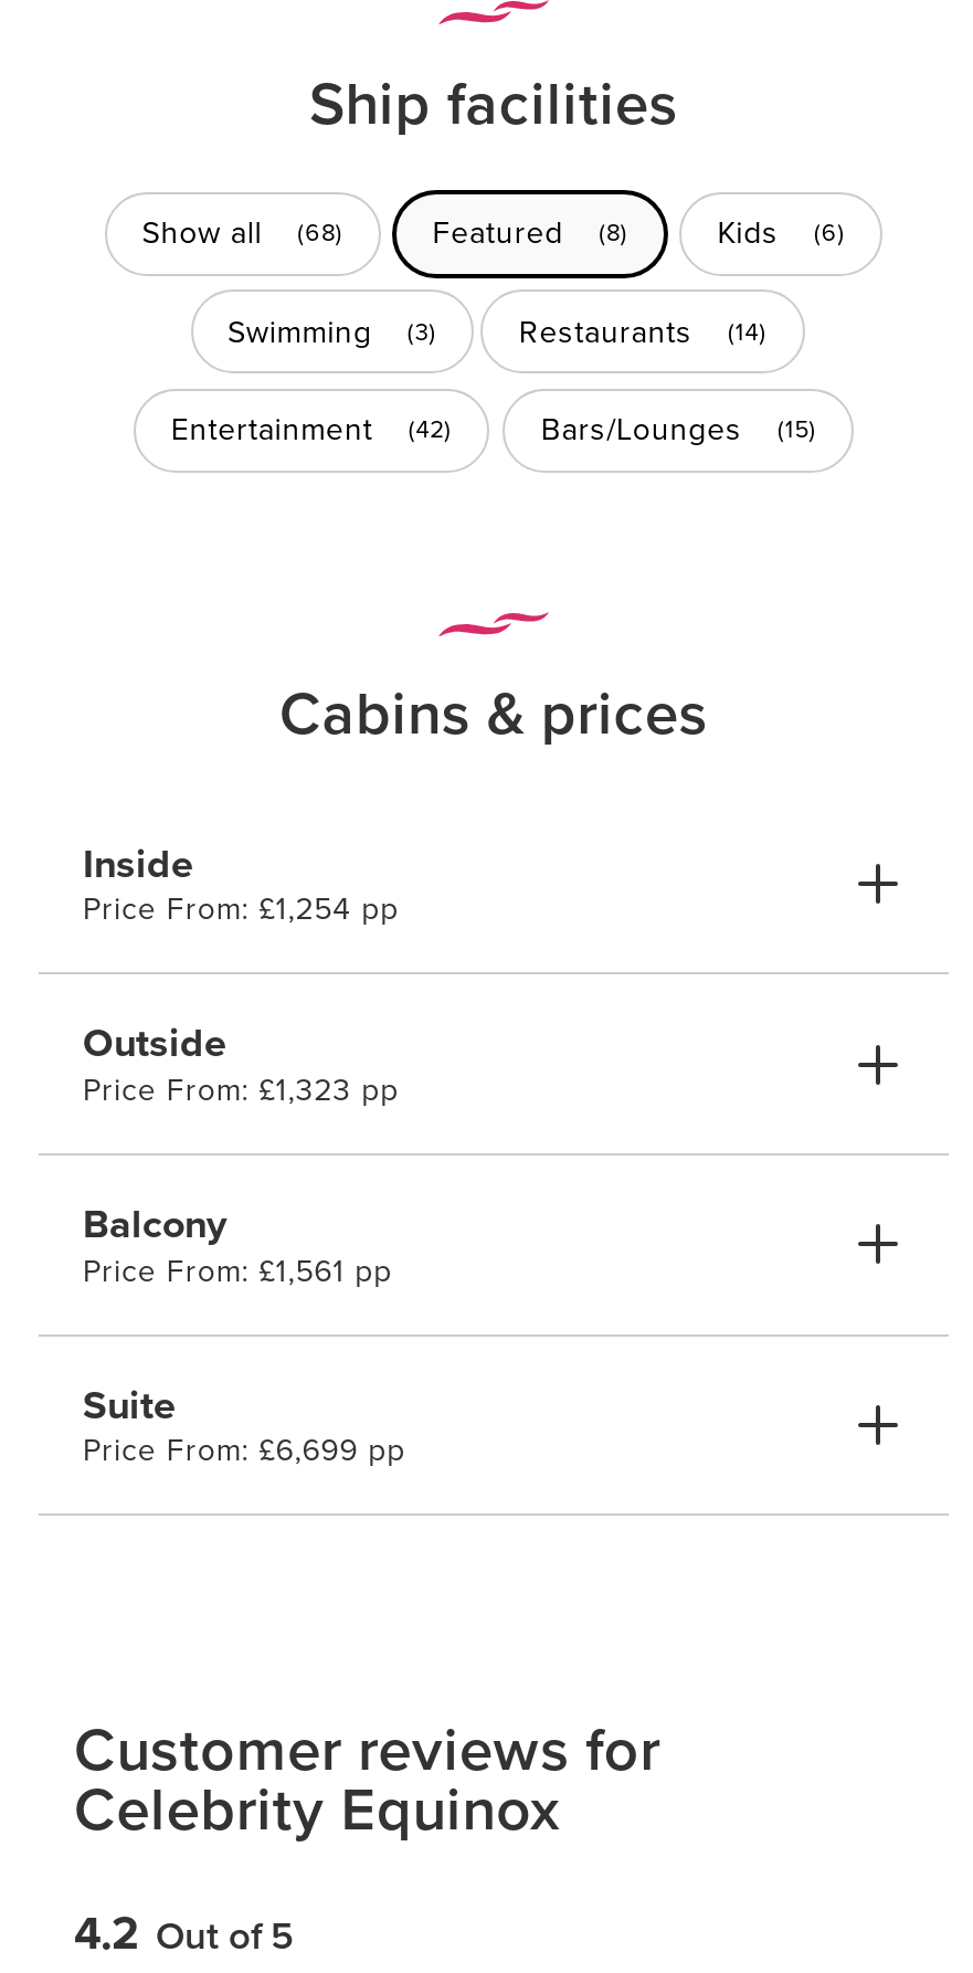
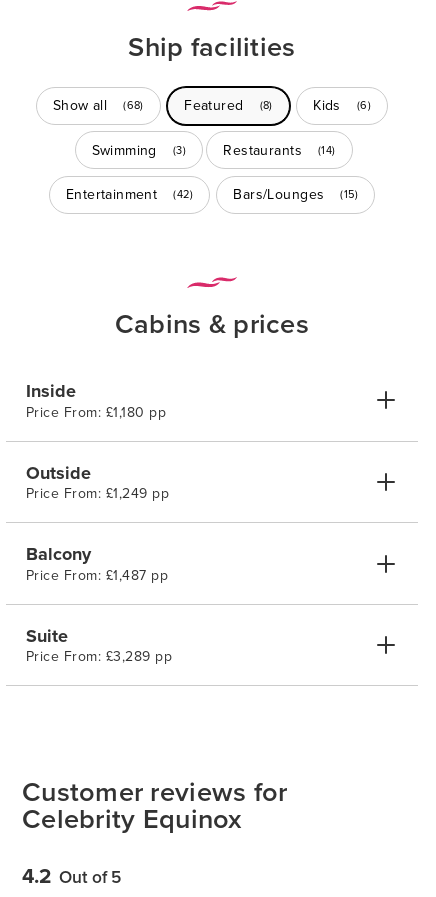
[83,892,399,929] Price From: £1,254 pp -> [26,404,166,421] Price From: £1,180 pp
[83,1072,399,1110] Price From: £1,323 pp -> [26,485,169,502] Price From: £1,249 pp
[83,1253,392,1290] Price From: £1,561 pp -> [26,567,168,584] Price From: £1,487 pp
[83,1433,406,1470] Price From: £6,699 pp -> [26,648,172,665] Price From: £3,289 pp

